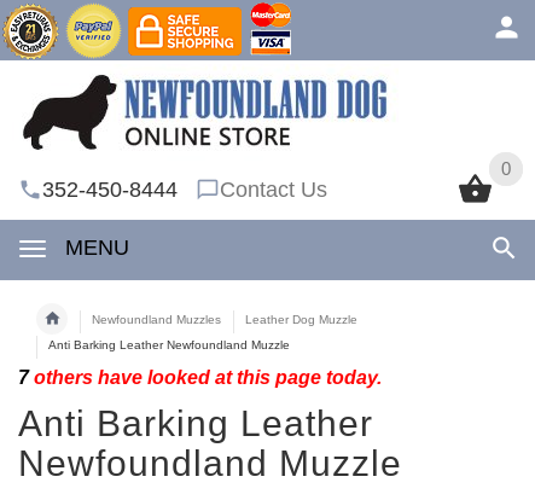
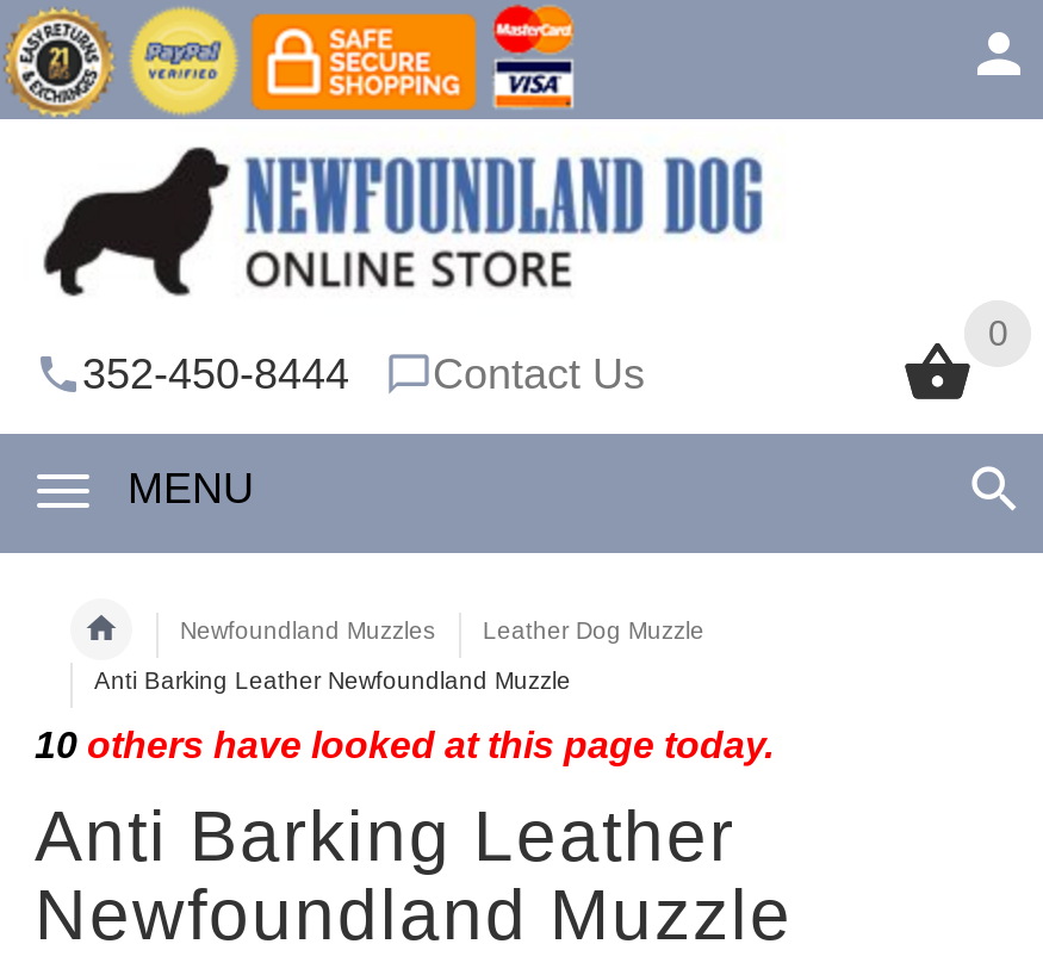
[18,367,382,388] 7 others have looked at this page today. -> [35,724,774,765] 10 others have looked at this page today.

